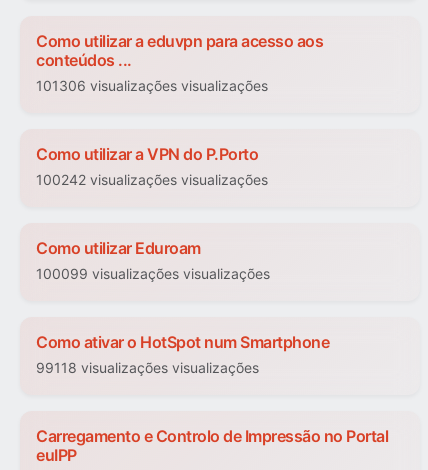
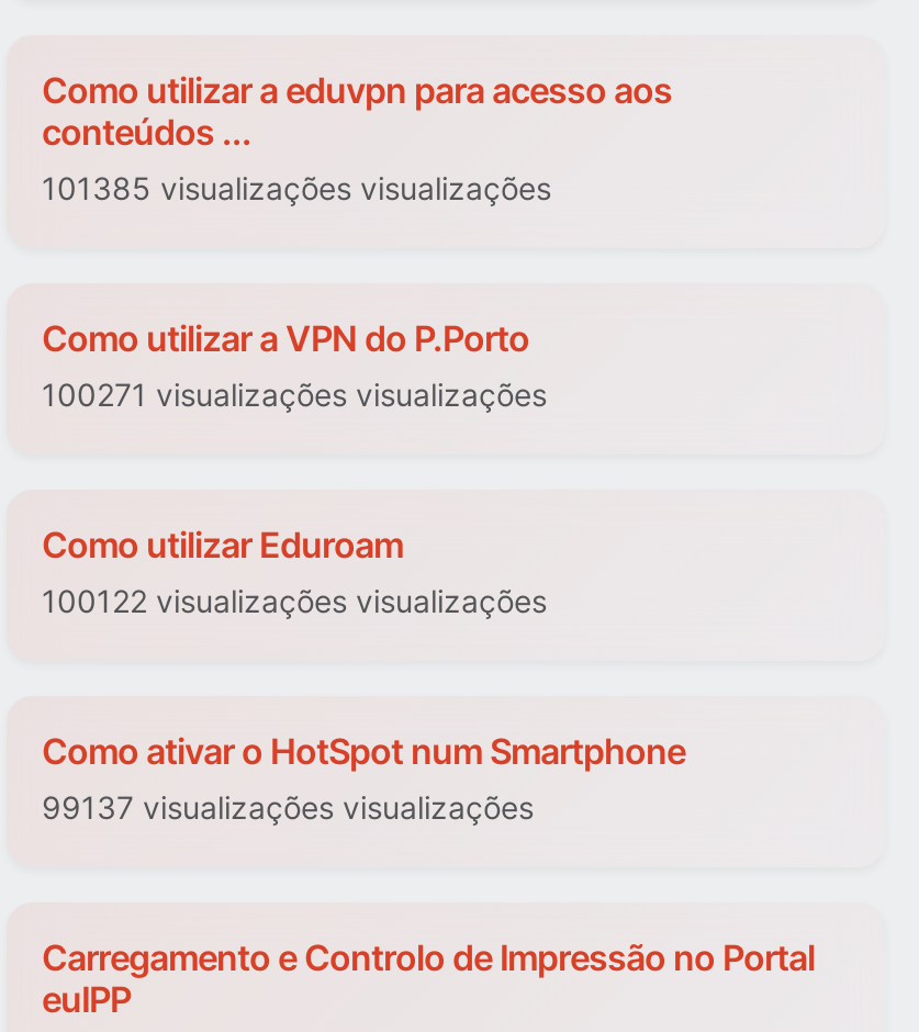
[36,77,268,94] 101306 visualizações visualizações -> [42,170,551,207] 101385 visualizações visualizações
[36,171,268,188] 100242 visualizações visualizações -> [42,377,547,414] 100271 visualizações visualizações
[36,265,270,282] 100099 visualizações visualizações -> [42,583,547,620] 100122 visualizações visualizações
[36,359,259,376] 99118 visualizações visualizações -> [42,789,534,827] 99137 visualizações visualizações

